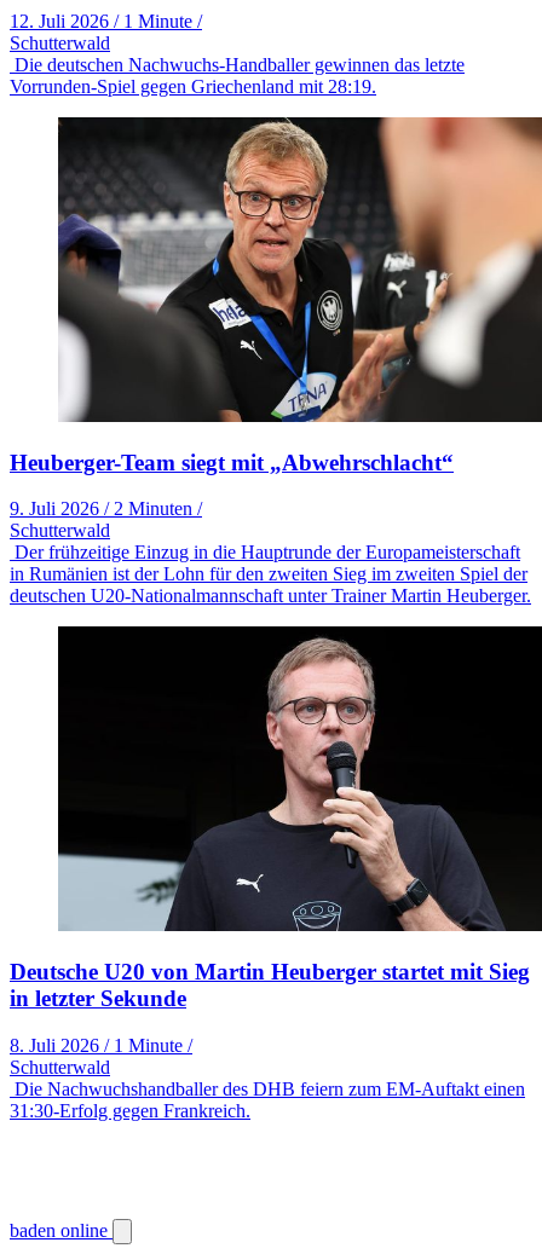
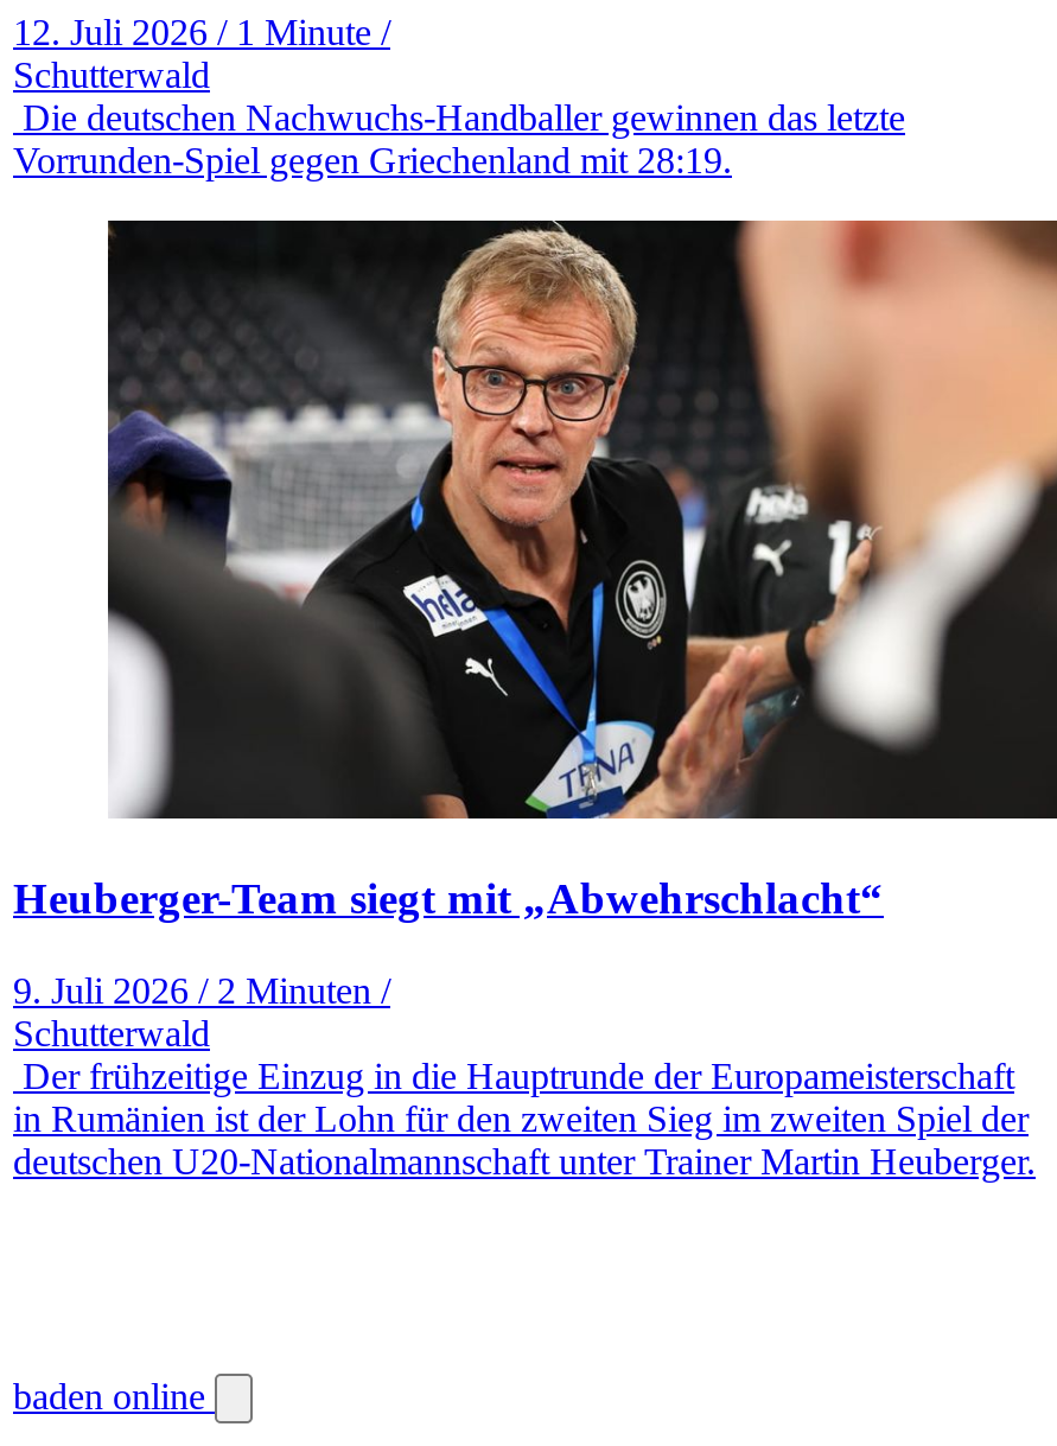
[10,625,538,1121] [image] | Deutsche U20 von Martin Heuberger startet mit Sieg | in letzter Sekunde | 8. Juli 2026 / 1 Minute / | Schutterwald | Die Nachwuchshandballer des DHB feiern zum EM-Auftakt einen | 31:30-Erfolg gegen Frankreich. -> none

